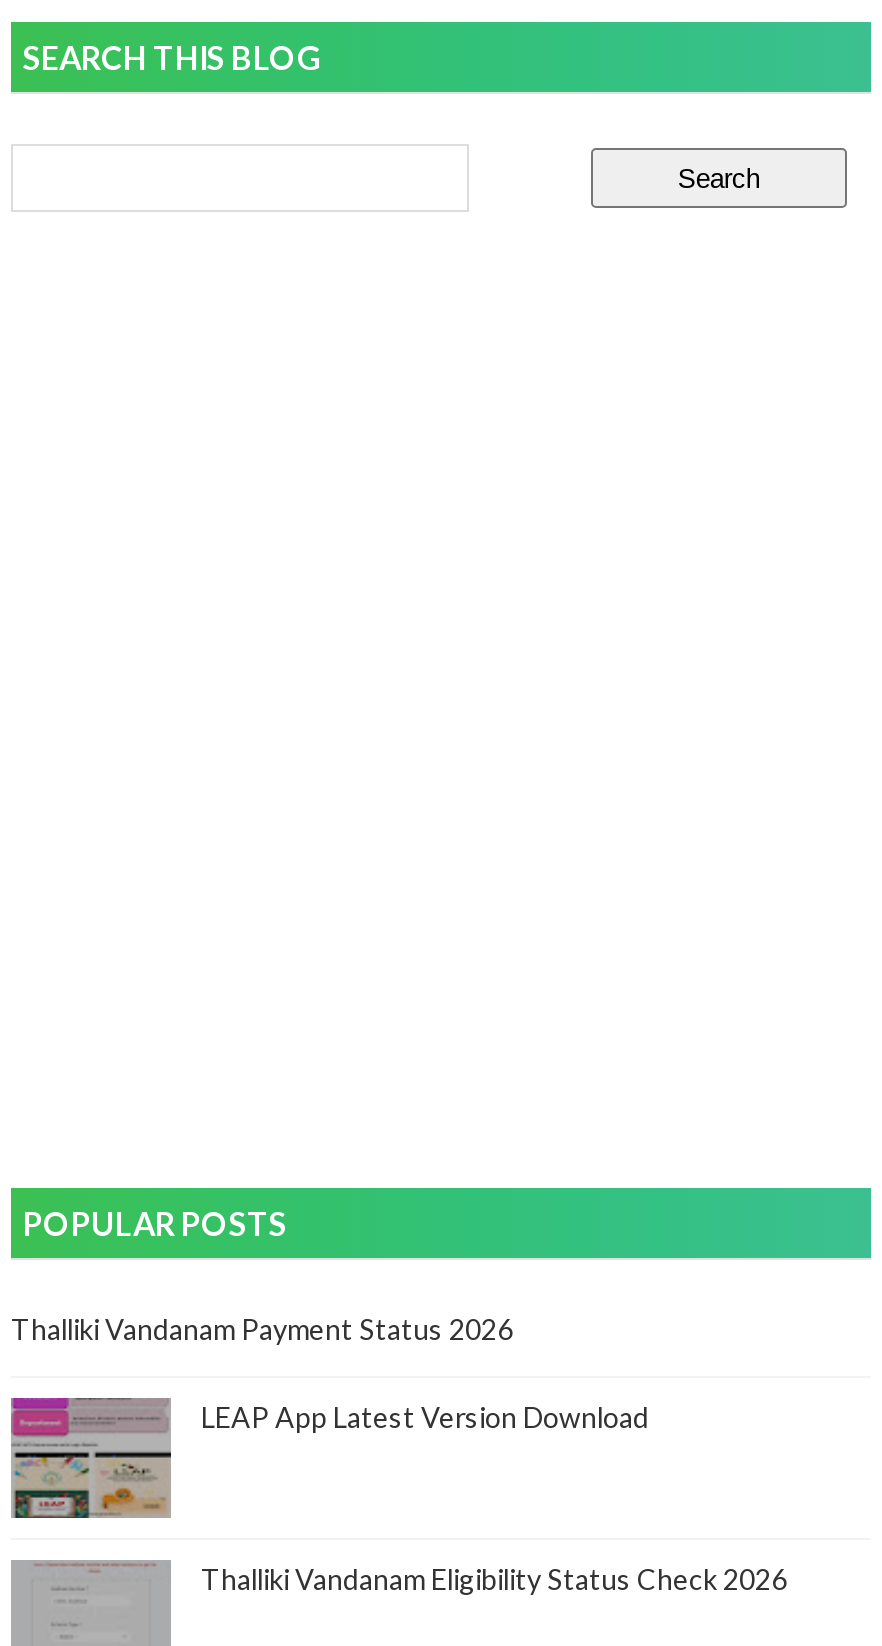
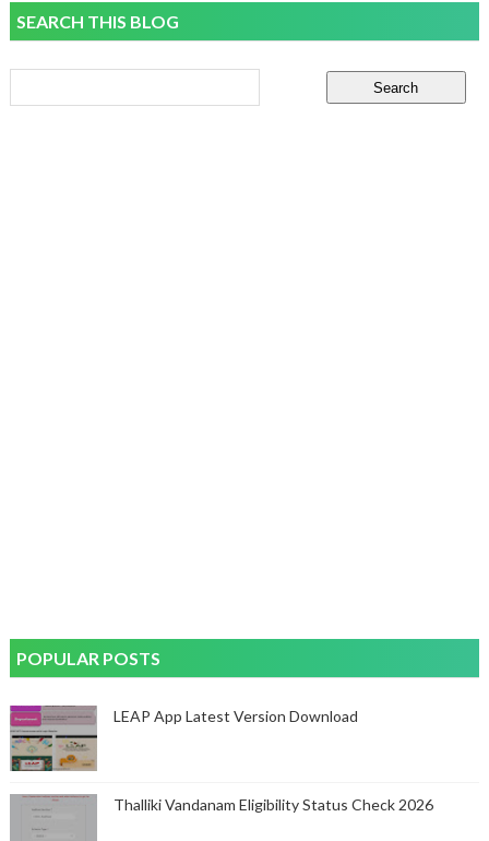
[11,1312,513,1346] Thalliki Vandanam Payment Status 2026 -> none

